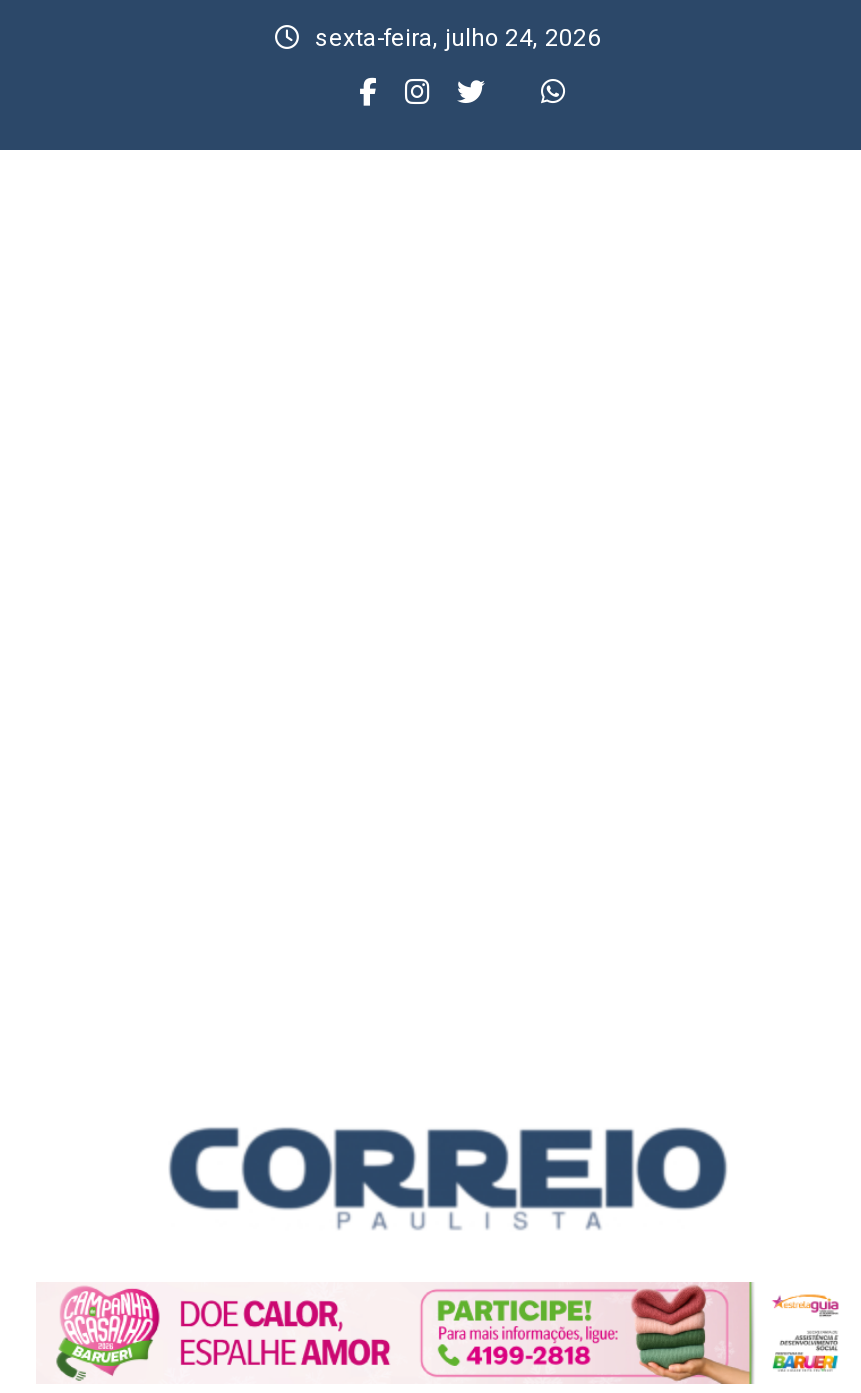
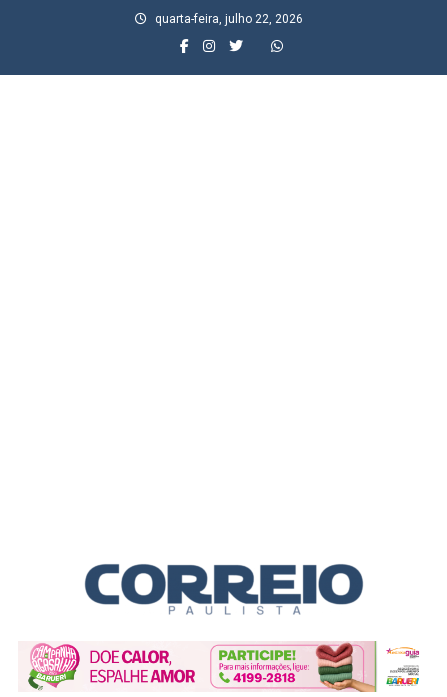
[315,24,601,52] sexta-feira, julho 24, 2026 -> [155,12,303,26] quarta-feira, julho 22, 2026

